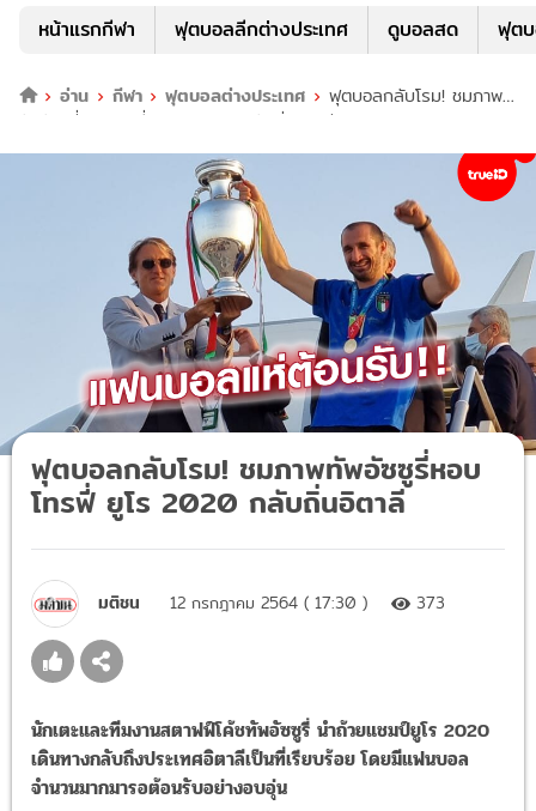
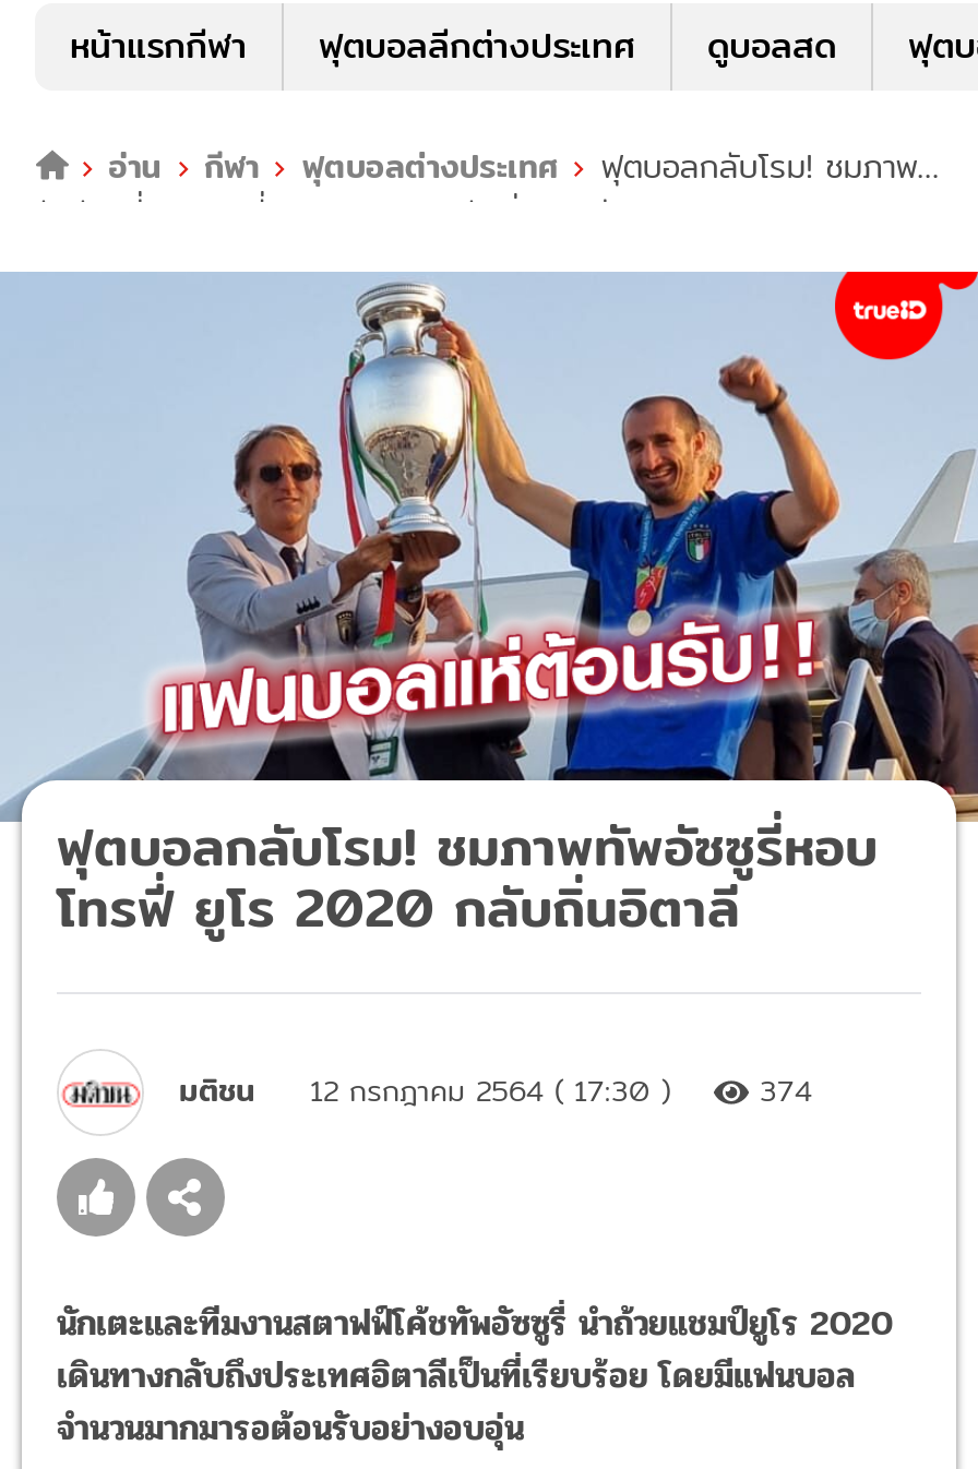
[416,591,445,615] 373 -> [760,1069,812,1113] 374

